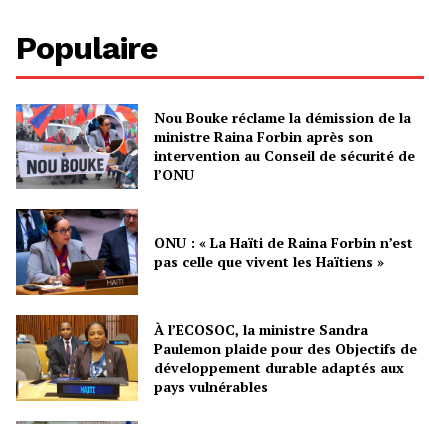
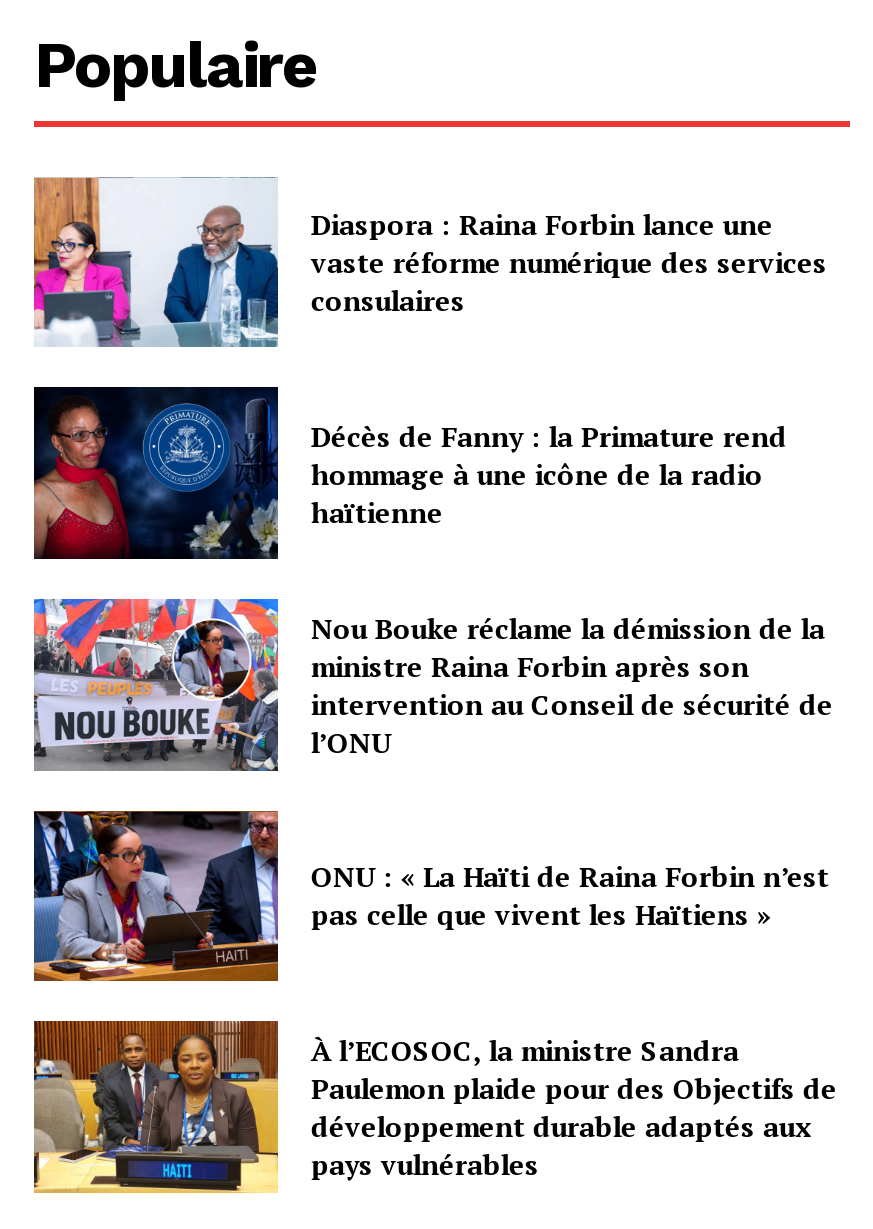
none -> [32,175,827,347] [image] | Diaspora : Raina Forbin lance une | vaste réforme numérique des services | consulaires
none -> [32,385,787,561] [image] | Décès de Fanny : la Primature rend | hommage à une icône de la radio | haïtienne

